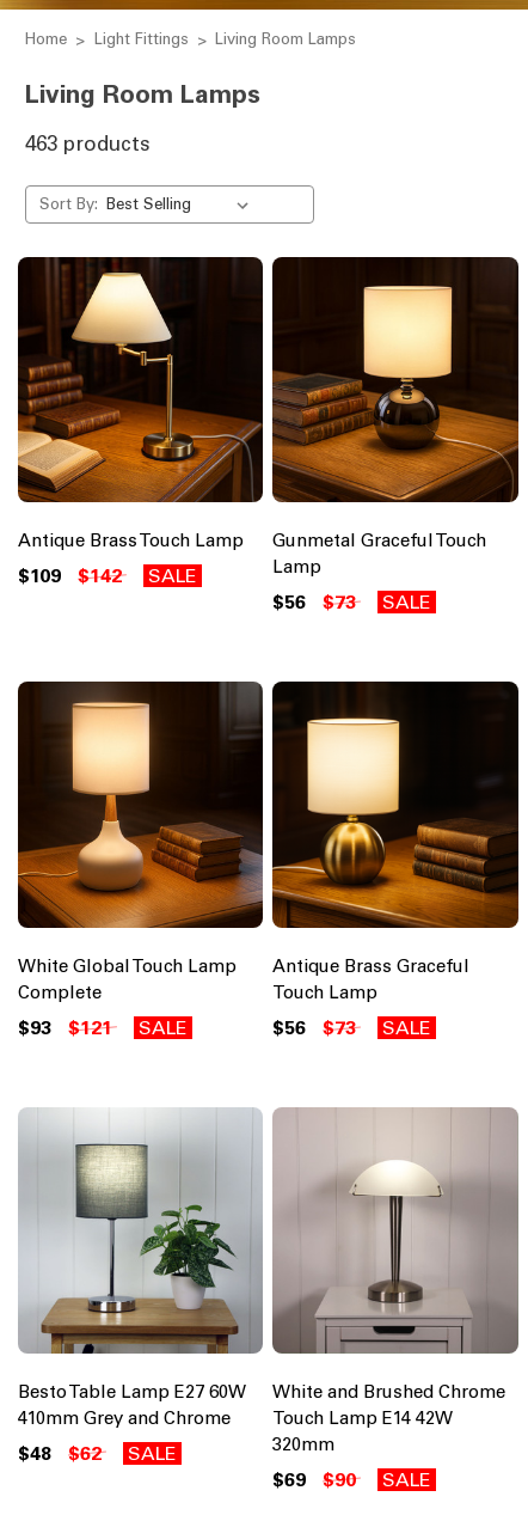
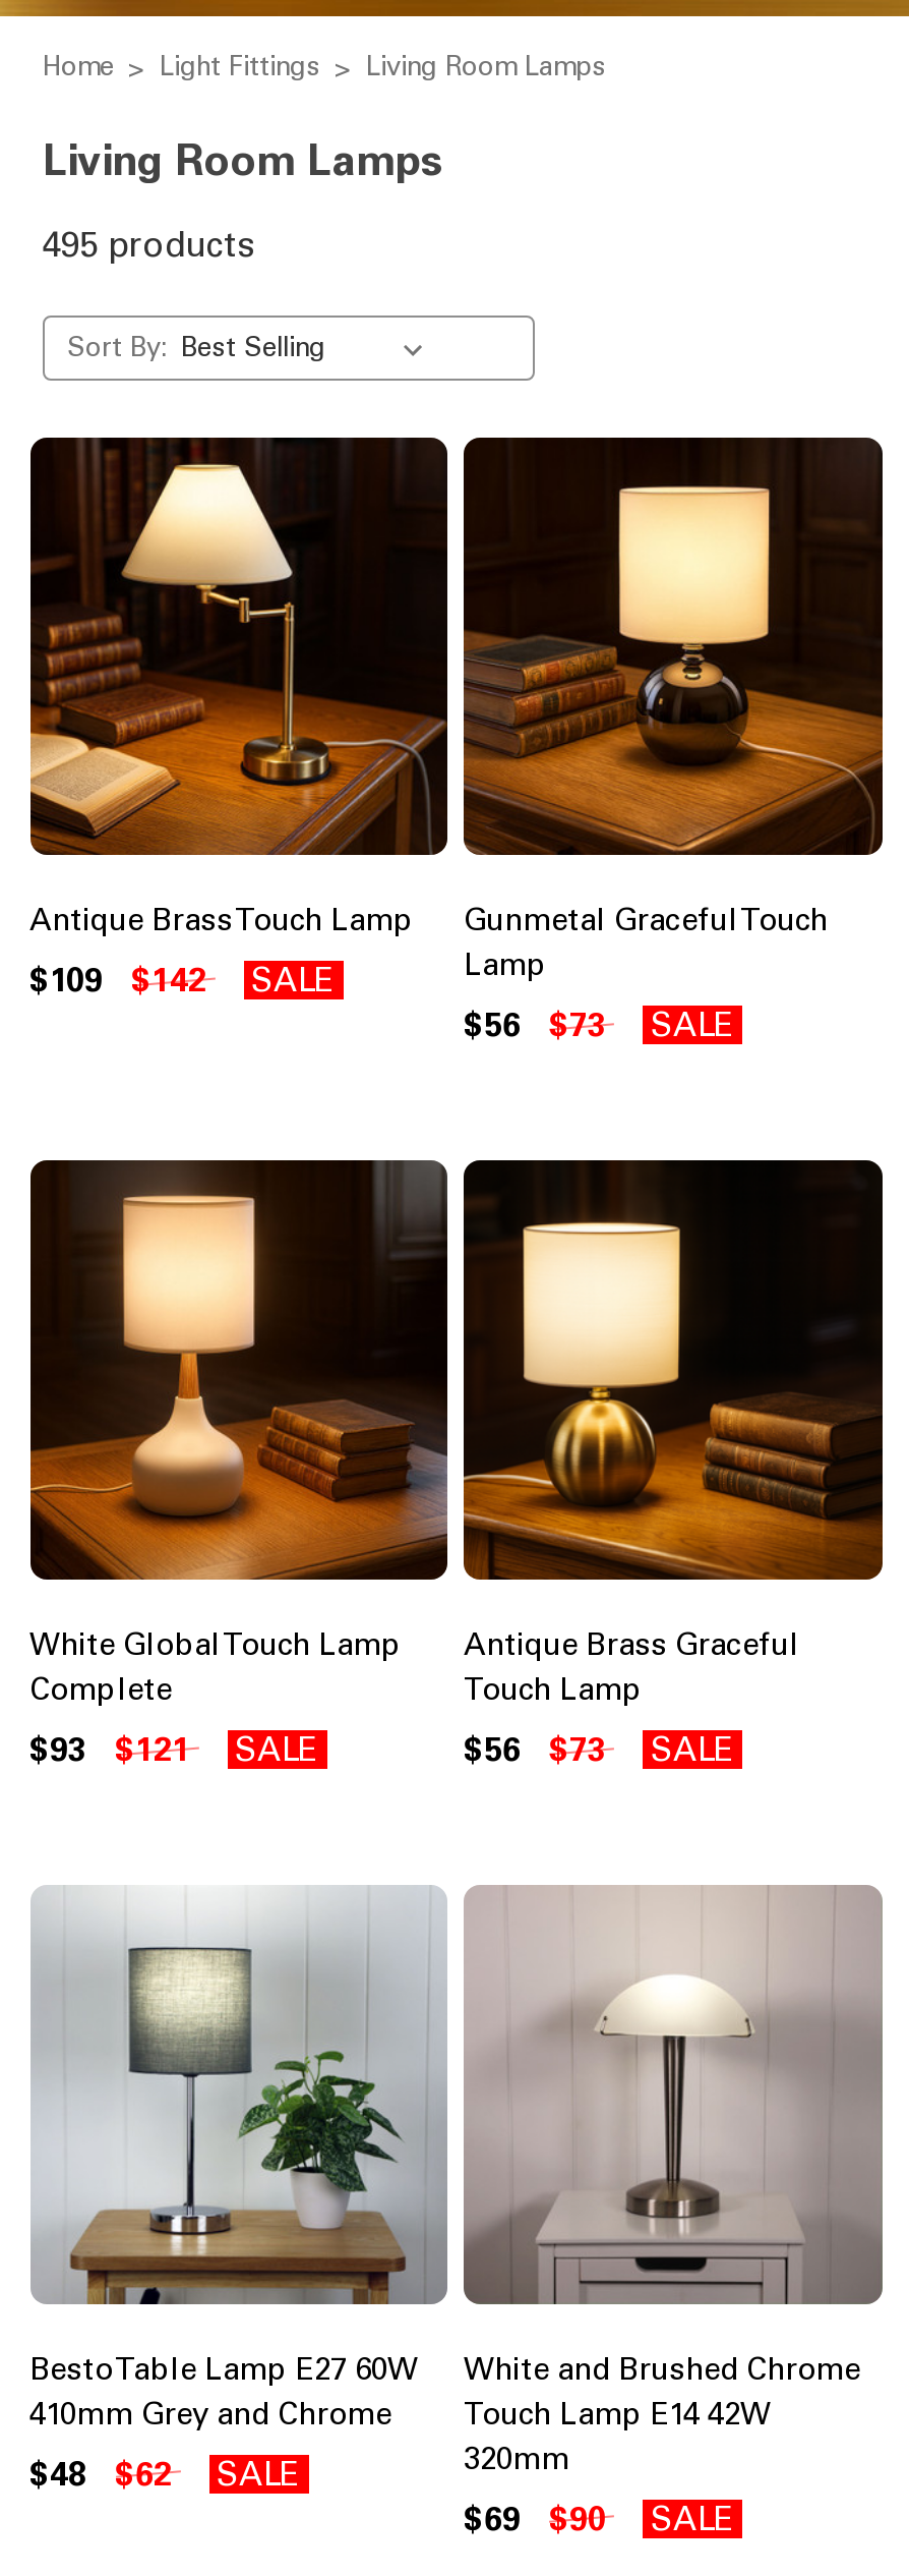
[25,132,151,155] 463 products -> [43,224,256,265] 495 products

